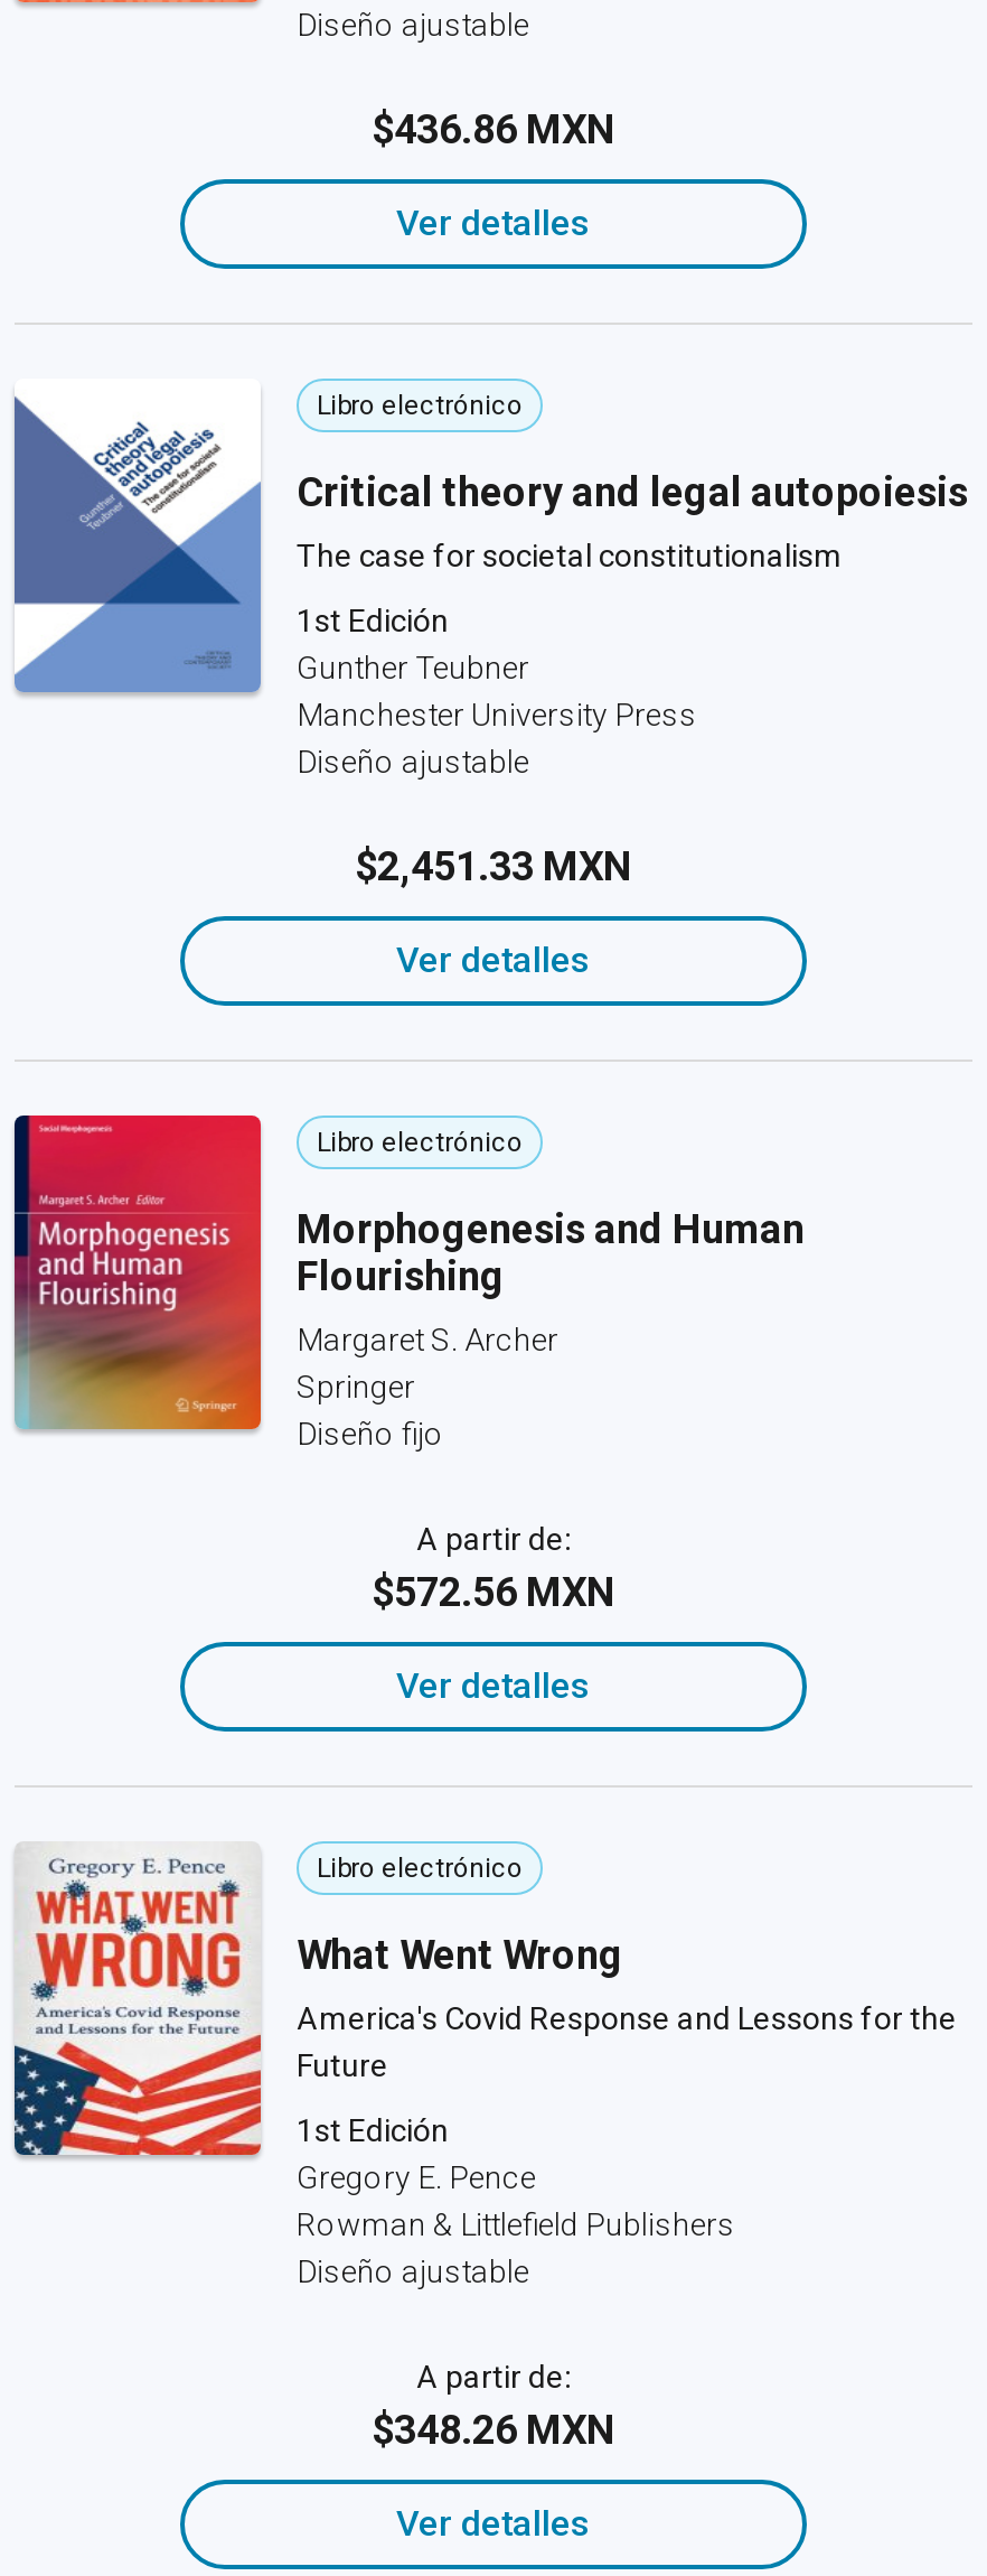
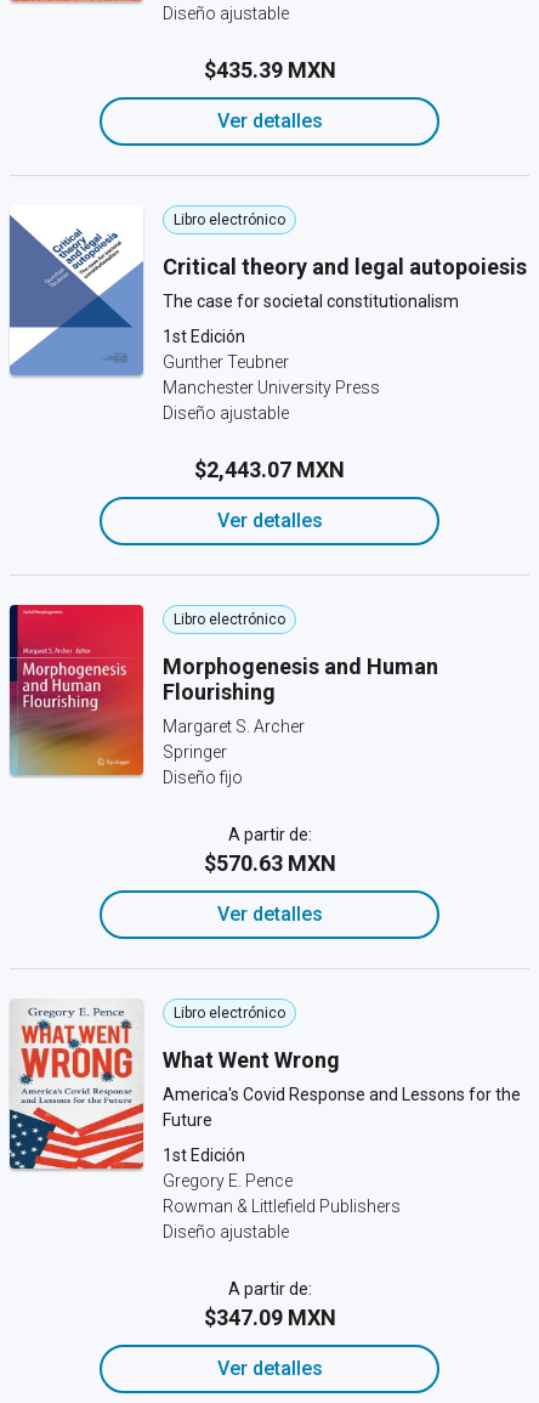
[372,105,615,152] $436.86 MXN -> [203,57,336,83] $435.39 MXN
[355,842,632,889] $2,451.33 MXN -> [194,457,345,482] $2,443.07 MXN
[372,1568,615,1615] $572.56 MXN -> [203,850,336,876] $570.63 MXN
[372,2406,615,2453] $348.26 MXN -> [203,1305,336,1330] $347.09 MXN

